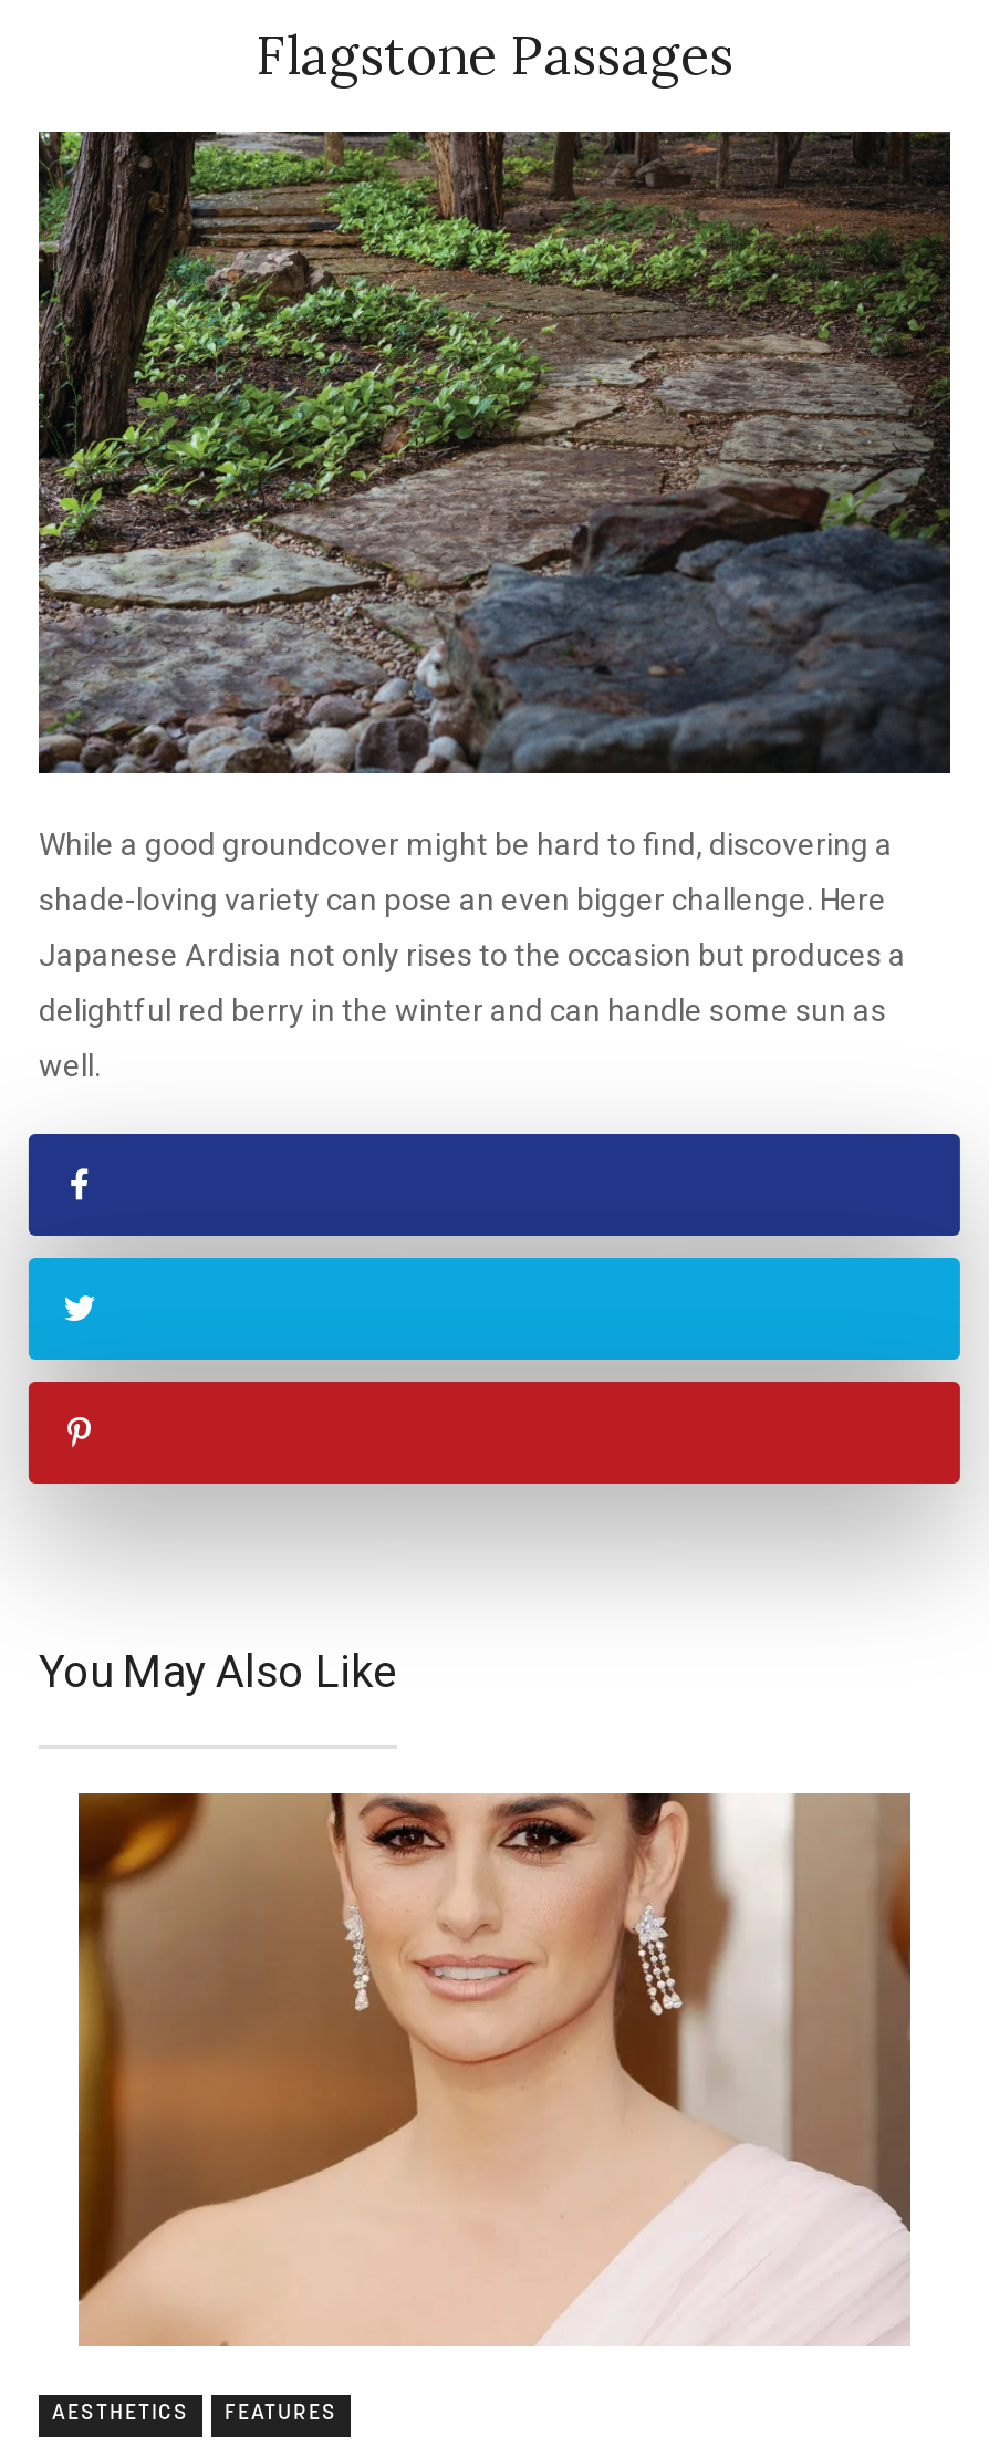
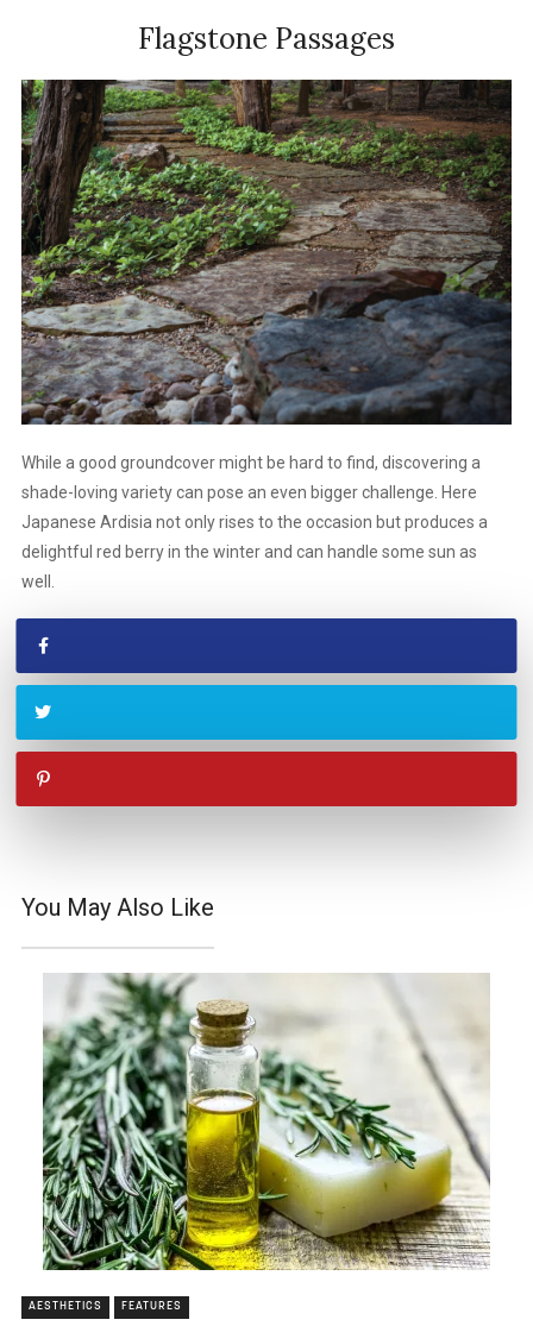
[76,1791,913,2346] [image] -> [42,973,490,1271] [image]

